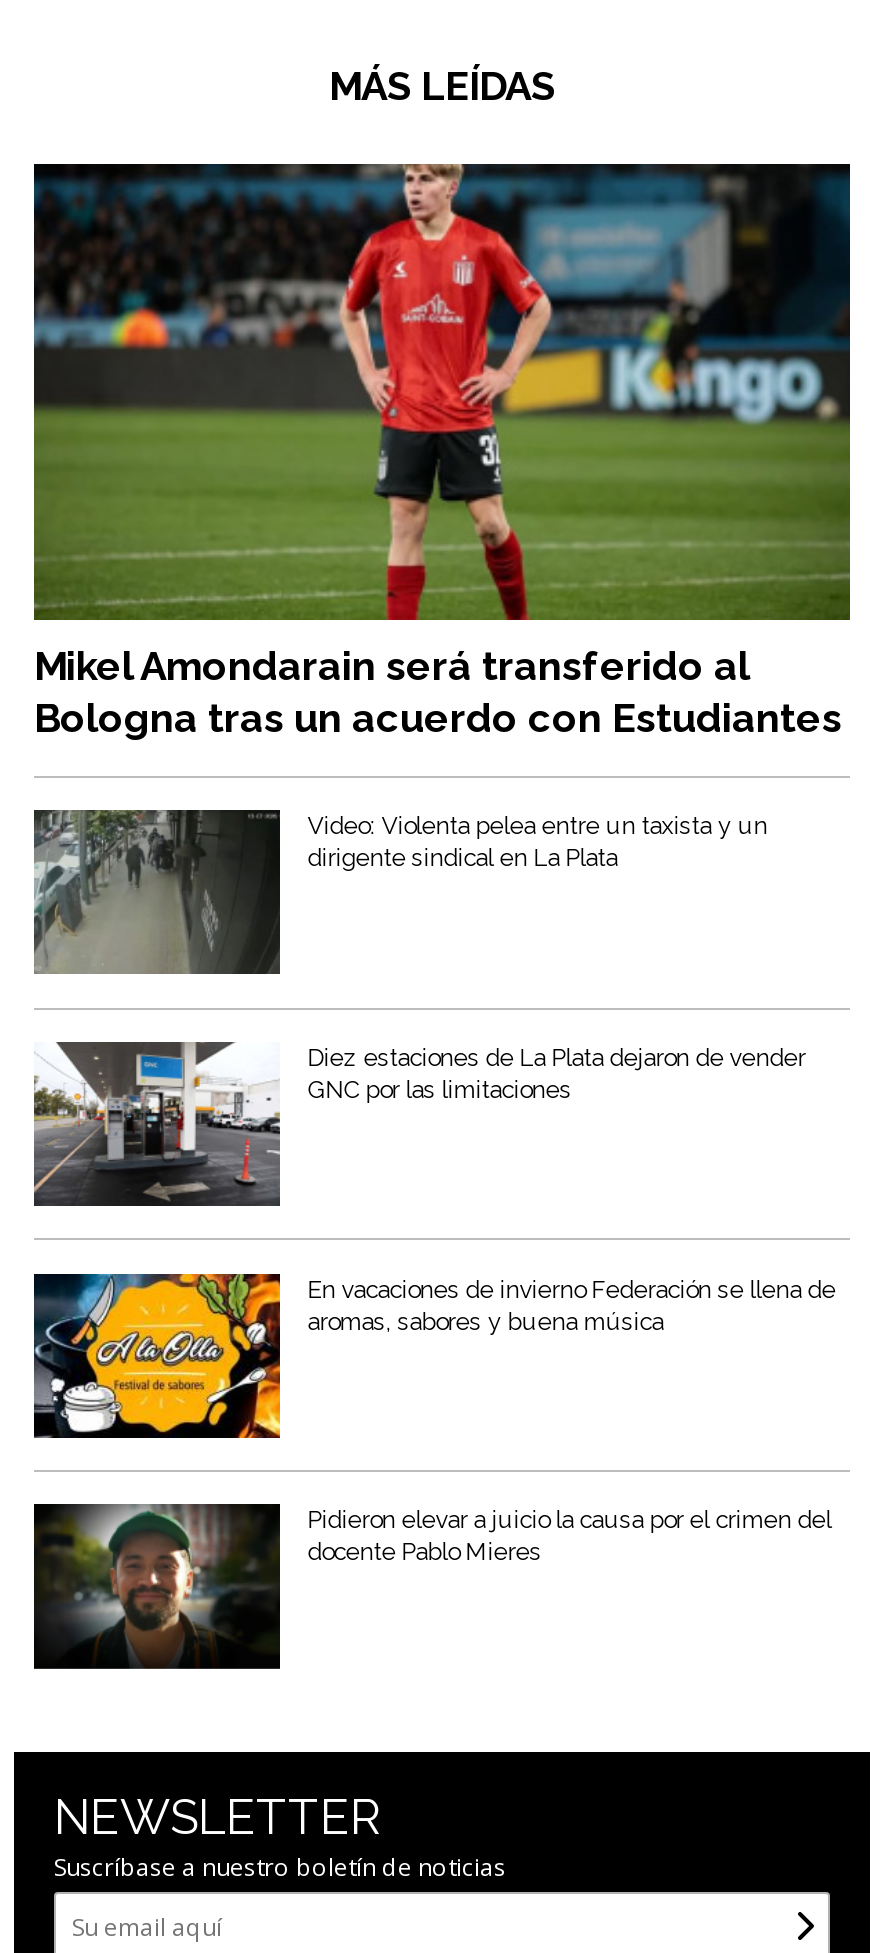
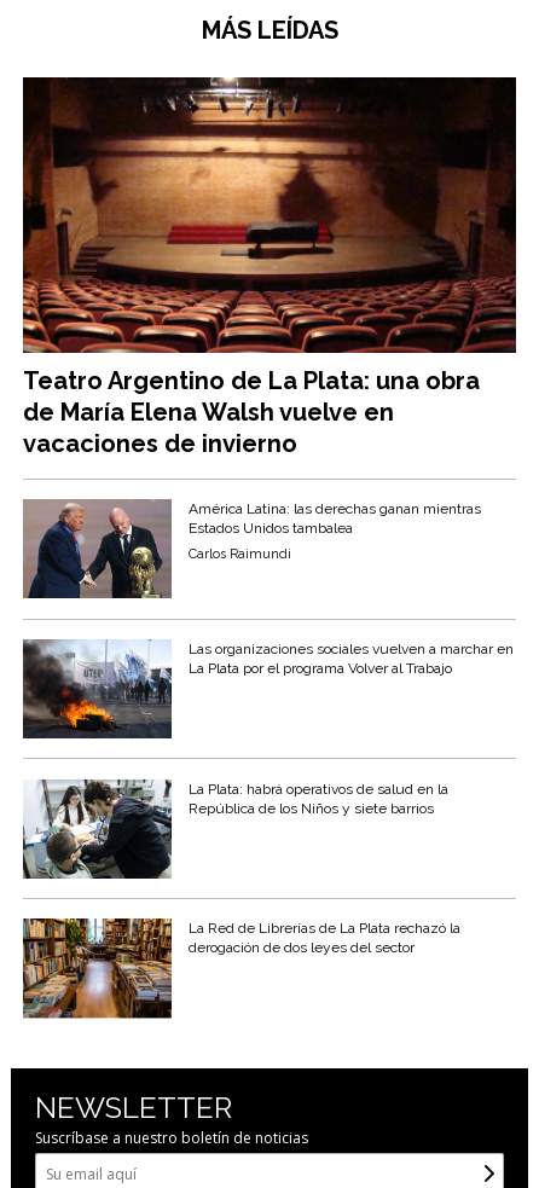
[32,162,850,872] [image] | Mikel Amondarain será transferido al | Bologna tras un acuerdo con Estudiantes | Video: Violenta pelea entre un taxista y un | dirigente sindical en La Plata -> [22,76,516,562] [image] | Teatro Argentino de La Plata: una obra | de María Elena Walsh vuelve en | vacaciones de invierno | América Latina: las derechas ganan mientras | Estados Unidos tambalea | Carlos Raimundi
[34,810,278,976] [image] -> [23,499,172,599] [image]
[34,1040,806,1196] [image] | Diez estaciones de La Plata dejaron de vender | GNC por las limitaciones -> [23,639,513,734] [image] | Las organizaciones sociales vuelven a marchar en | La Plata por el programa Volver al Trabajo
[32,1272,836,1440] [image] | En vacaciones de invierno Federación se llena de | aromas, sabores y buena música -> [23,778,448,880] [image] | La Plata: habrá operativos de salud en la | República de los Niños y siete barrios
[32,1502,832,1670] [image] | Pidieron elevar a juicio la causa por el crimen del | docente Pablo Mieres -> [22,917,460,1019] [image] | La Red de Librerías de La Plata rechazó la | derogación de dos leyes del sector

